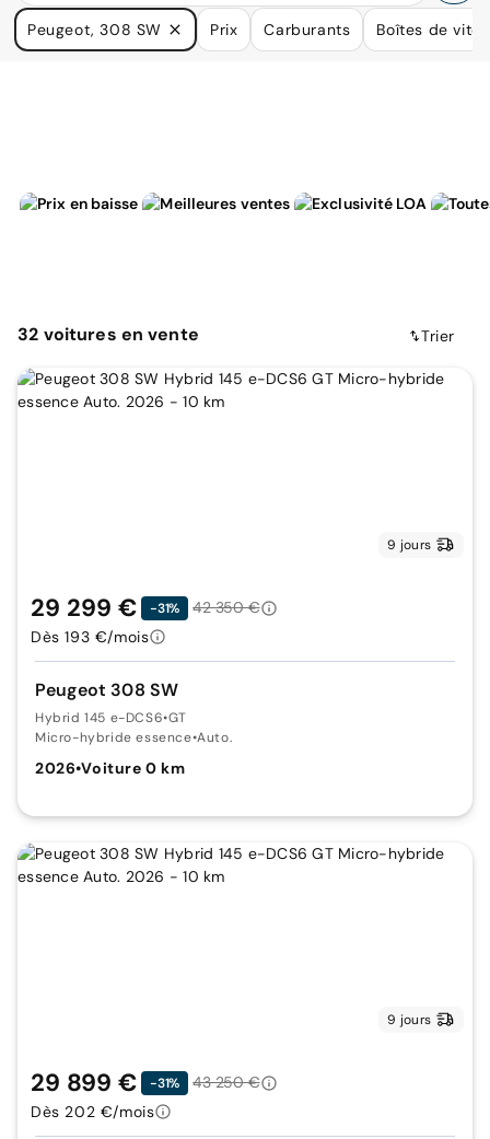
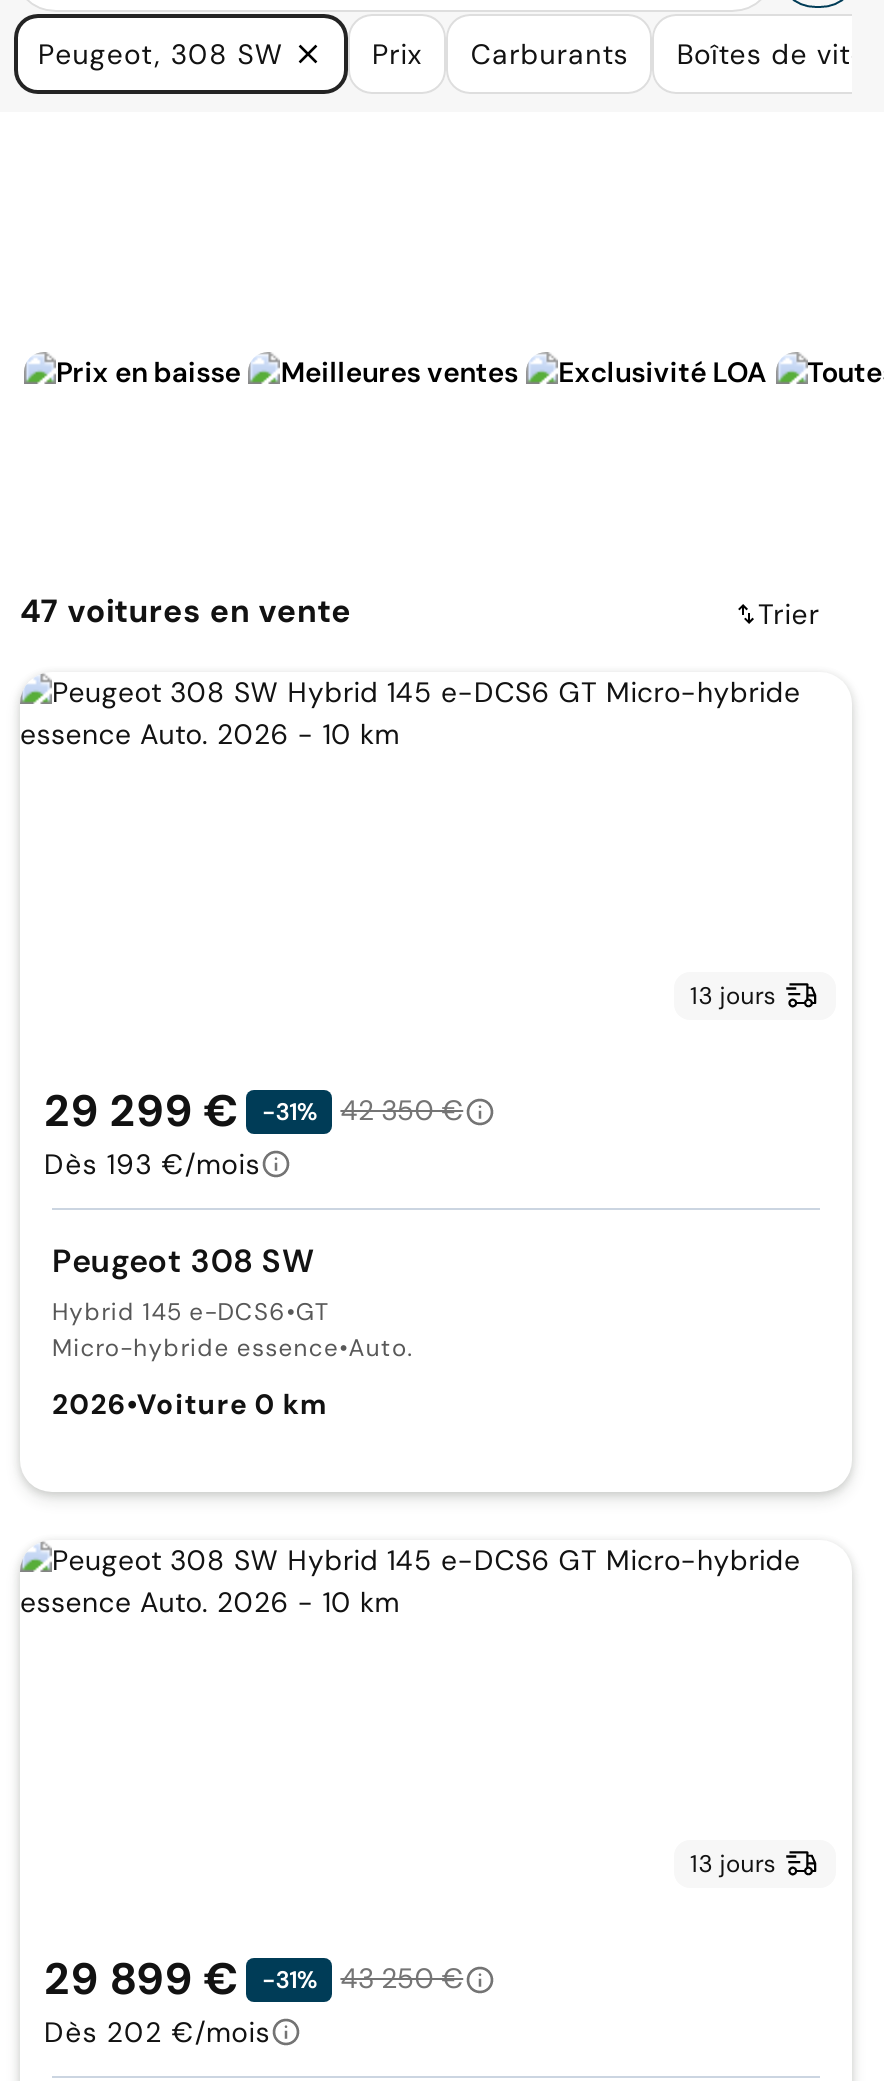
[17,323,199,346] 32 voitures en vente -> [20,591,352,633] 47 voitures en vente
[387,536,431,553] 9 jours -> [690,980,776,1012] 13 jours
[387,1011,431,1028] 9 jours -> [690,1848,776,1880] 13 jours

